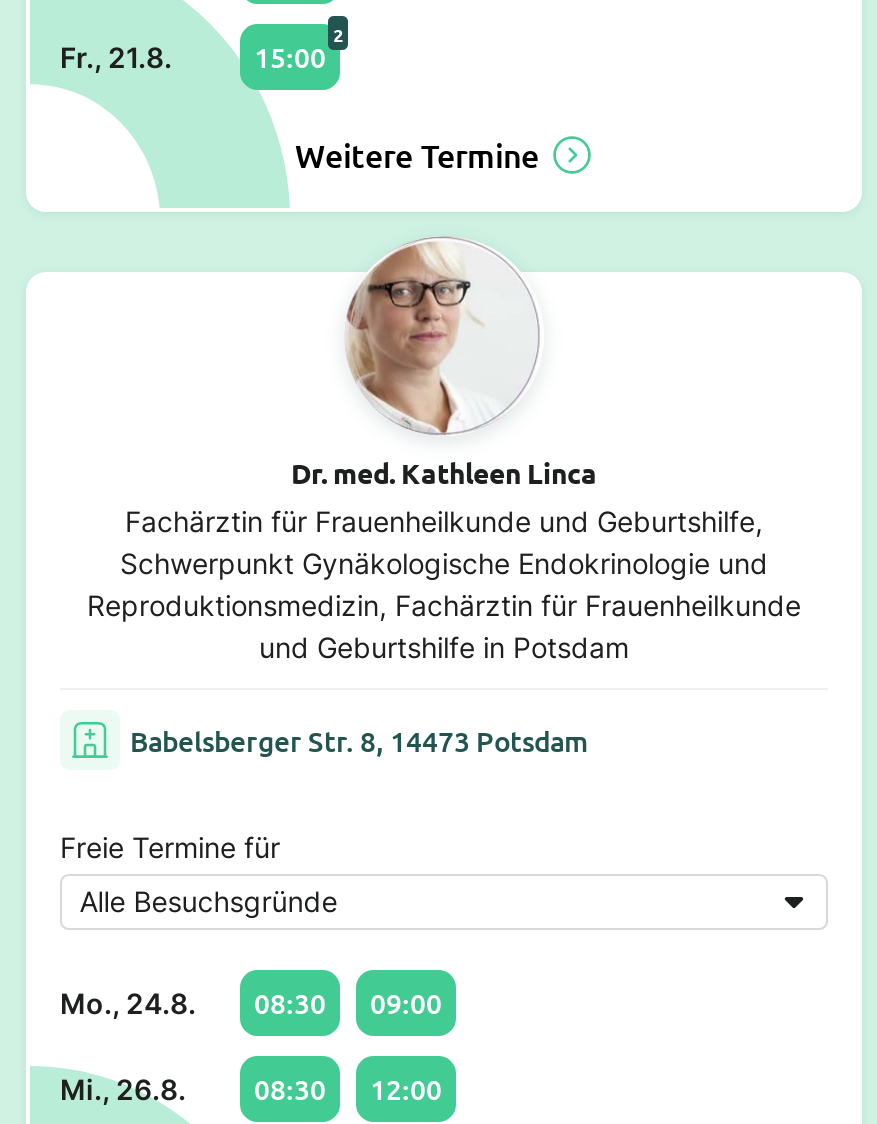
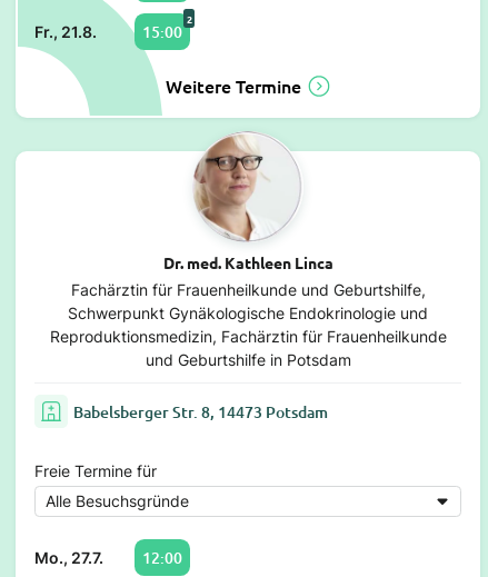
[60,983,442,1107] Mo., 24.8. | 08:30 | 09:00 | Mi., 26.8. | 08:30 -> [34,548,103,566] Mo., 27.7.

